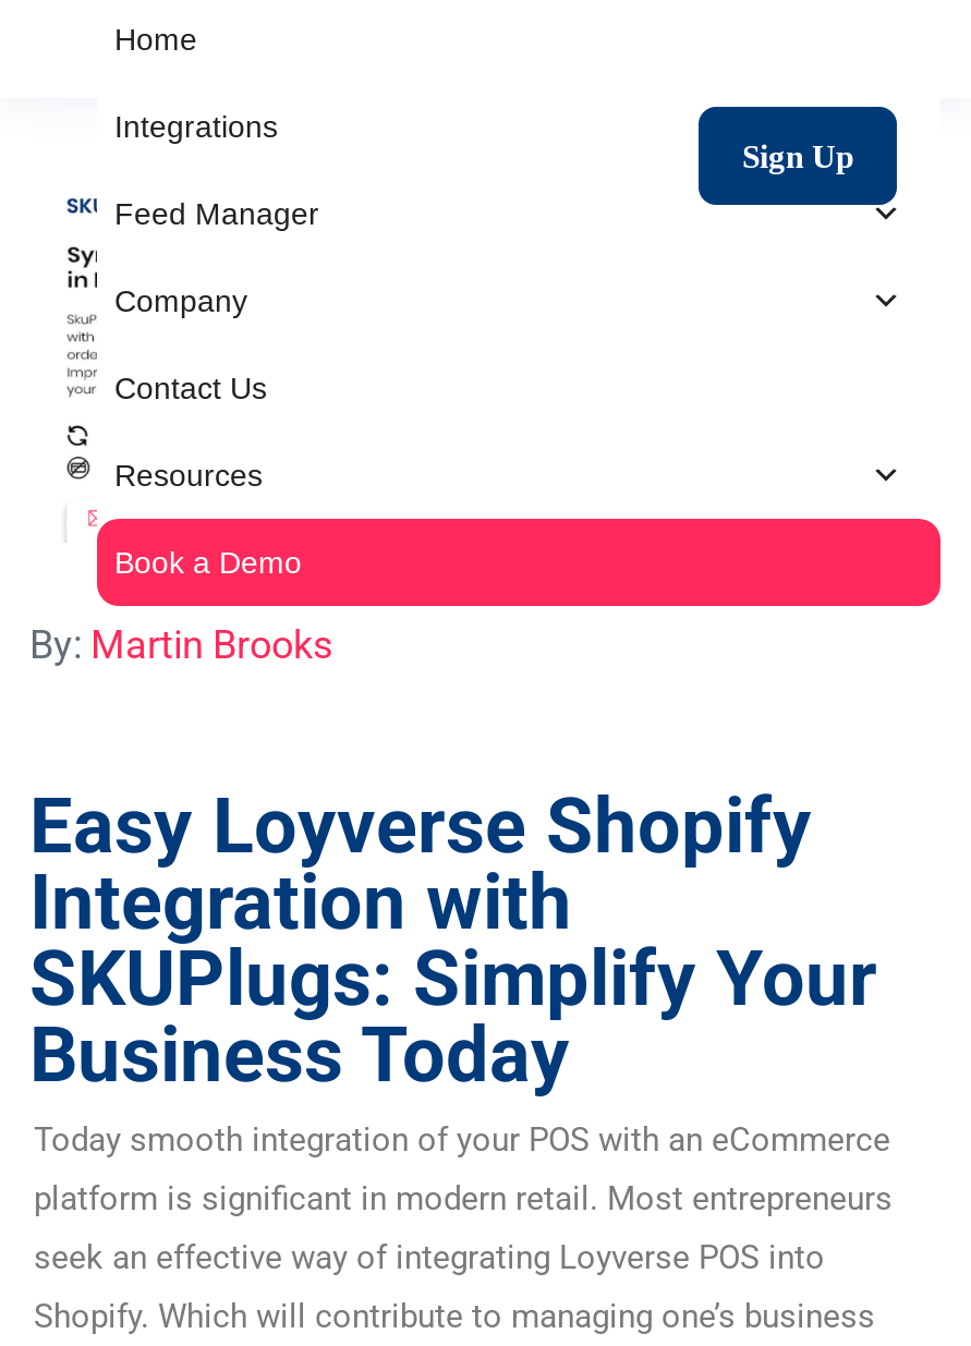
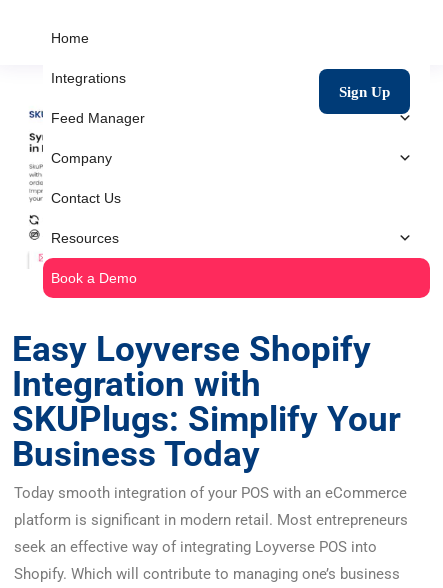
[29,622,332,668] By: Martin Brooks -> none

